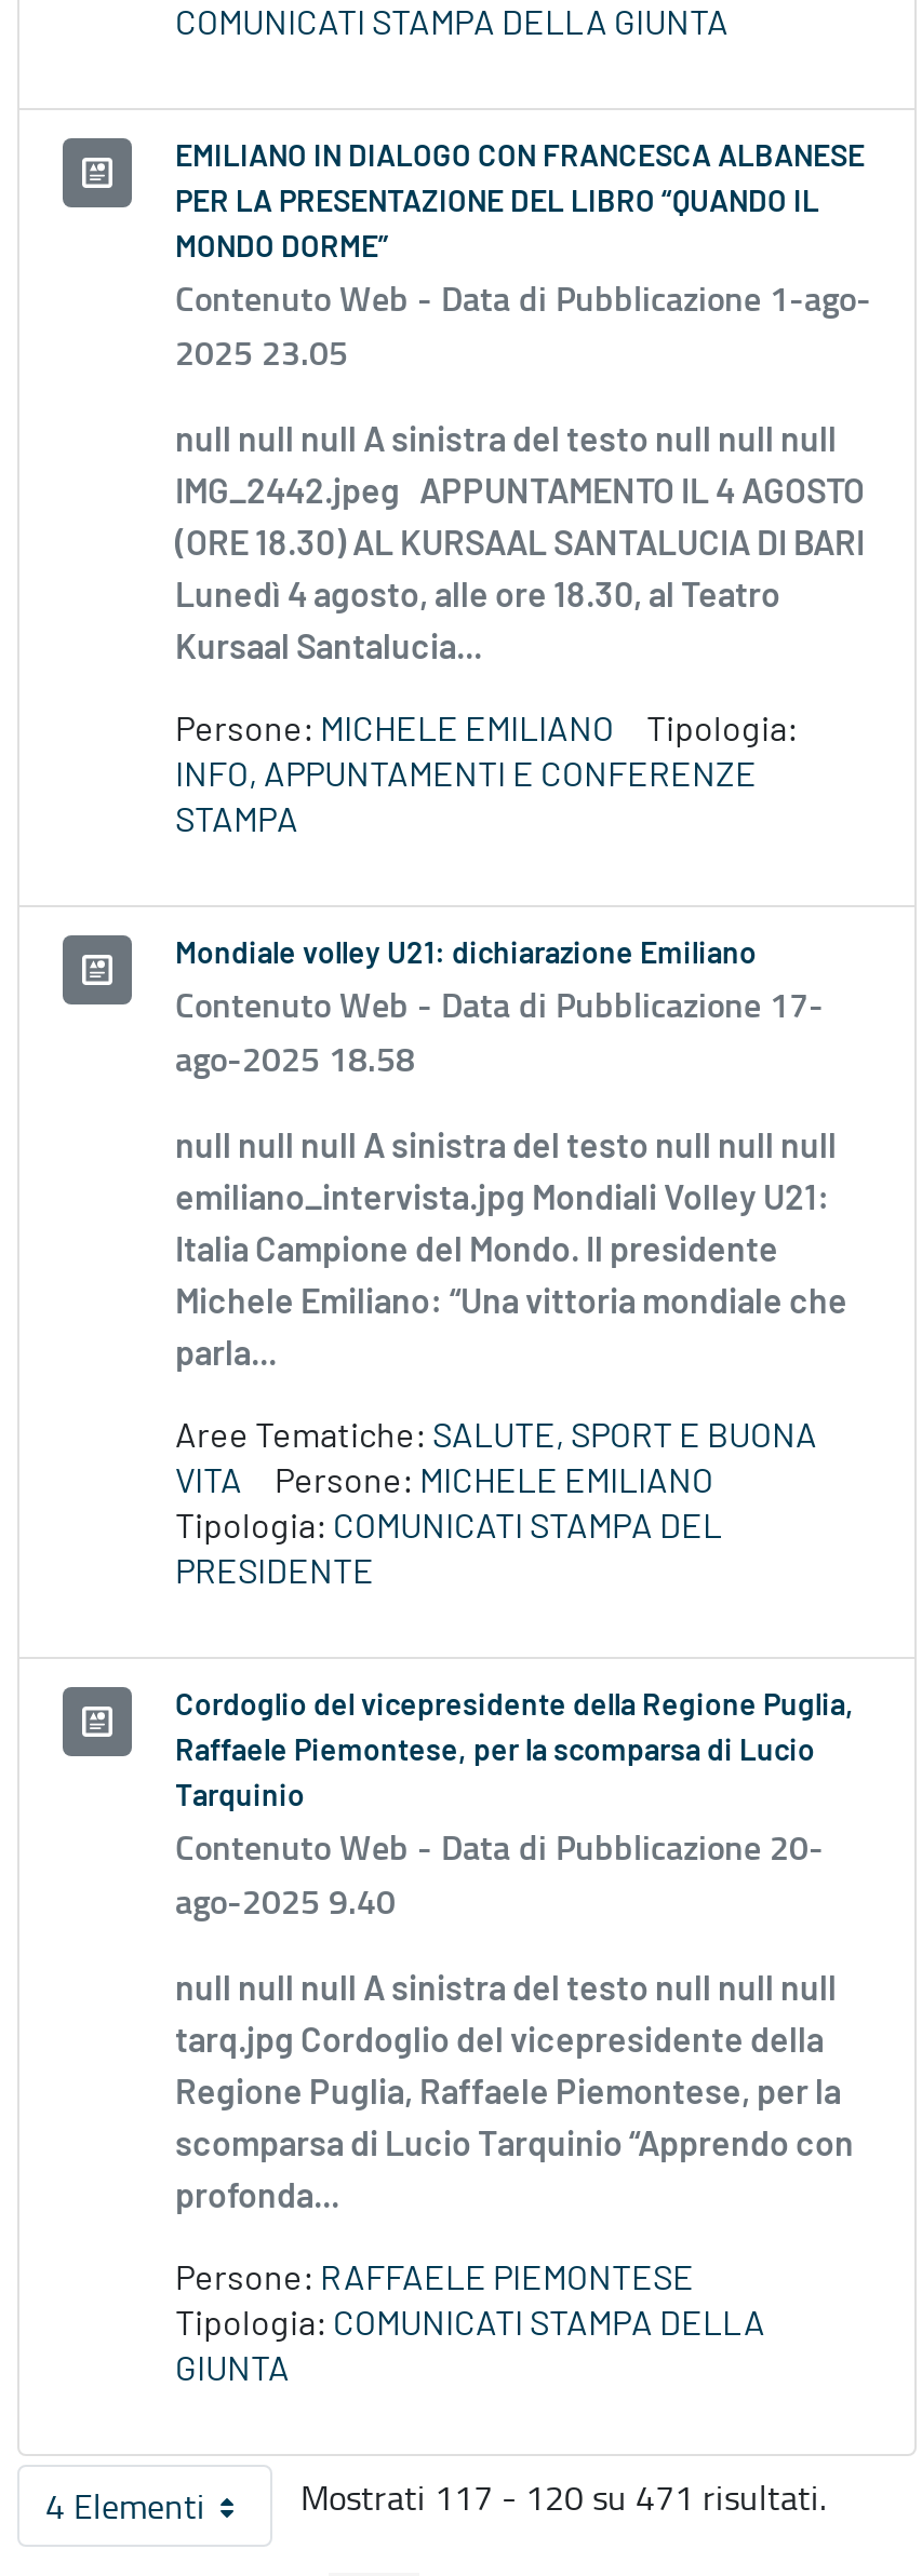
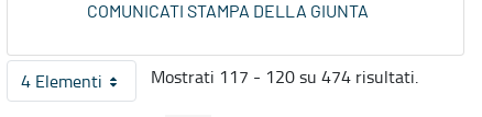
[61,136,871,839] [image] | EMILIANO IN DIALOGO CON FRANCESCA ALBANESE | PER LA PRESENTAZIONE DEL LIBRO “QUANDO IL | MONDO DORME” | Contenuto Web - Data di Pubblicazione 1-ago- | 2025 23.05 | null null null A sinistra del testo null null null | IMG_2442.jpeg APPUNTAMENTO IL 4 AGOSTO | (ORE 18.30) AL KURSAAL SANTALUCIA DI BARI | Lunedì 4 agosto, alle ore 18.30, al Teatro | Kursaal Santalucia... | Persone: MICHELE EMILIANO | Tipologia: | INFO, APPUNTAMENTI E CONFERENZE | STAMPA -> none
[61,933,847,1591] [image] | Mondiale volley U21: dichiarazione Emiliano | Contenuto Web - Data di Pubblicazione 17- | ago-2025 18.58 | null null null A sinistra del testo null null null | emiliano_intervista.jpg Mondiali Volley U21: | Italia Campione del Mondo. Il presidente | Michele Emiliano: “Una vittoria mondiale che | parla... | Aree Tematiche: SALUTE, SPORT E BUONA | VITA | Persone: MICHELE EMILIANO | Tipologia: COMUNICATI STAMPA DEL | PRESIDENTE -> none
[61,1685,854,2388] [image] | Cordoglio del vicepresidente della Regione Puglia, | Raffaele Piemontese, per la scomparsa di Lucio | Tarquinio | Contenuto Web - Data di Pubblicazione 20- | ago-2025 9.40 | null null null A sinistra del testo null null null | tarq.jpg Cordoglio del vicepresidente della | Regione Puglia, Raffaele Piemontese, per la | scomparsa di Lucio Tarquinio “Apprendo con | profonda... | Persone: RAFFAELE PIEMONTESE | Tipologia: COMUNICATI STAMPA DELLA | GIUNTA -> none
[300,2474,826,2522] Mostrati 117 - 120 su 471 risultati. -> [151,65,418,89] Mostrati 117 - 120 su 474 risultati.

